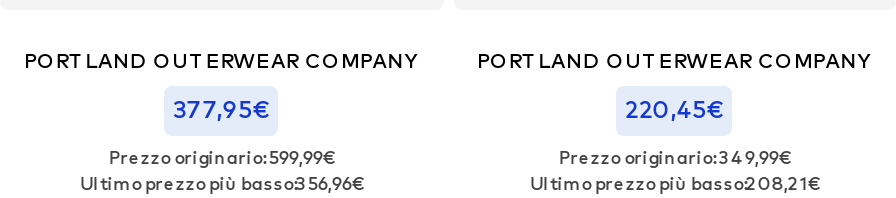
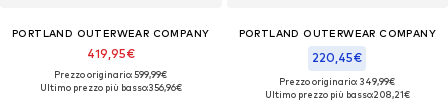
[172,93,270,123] 377,95€ -> [87,46,135,61] 419,95€

